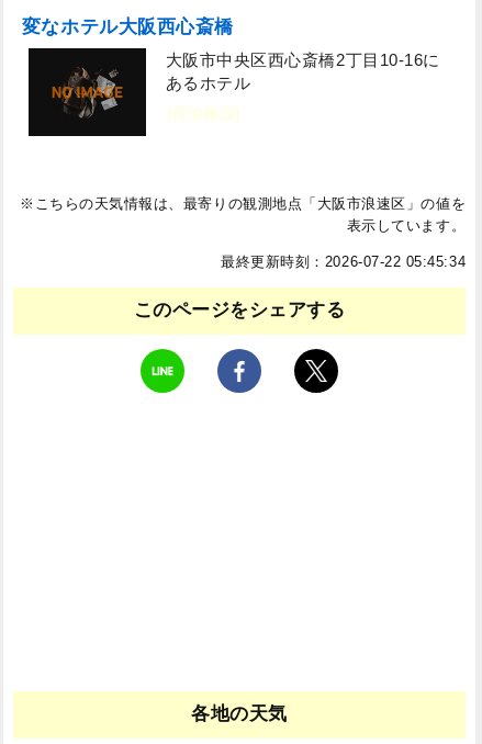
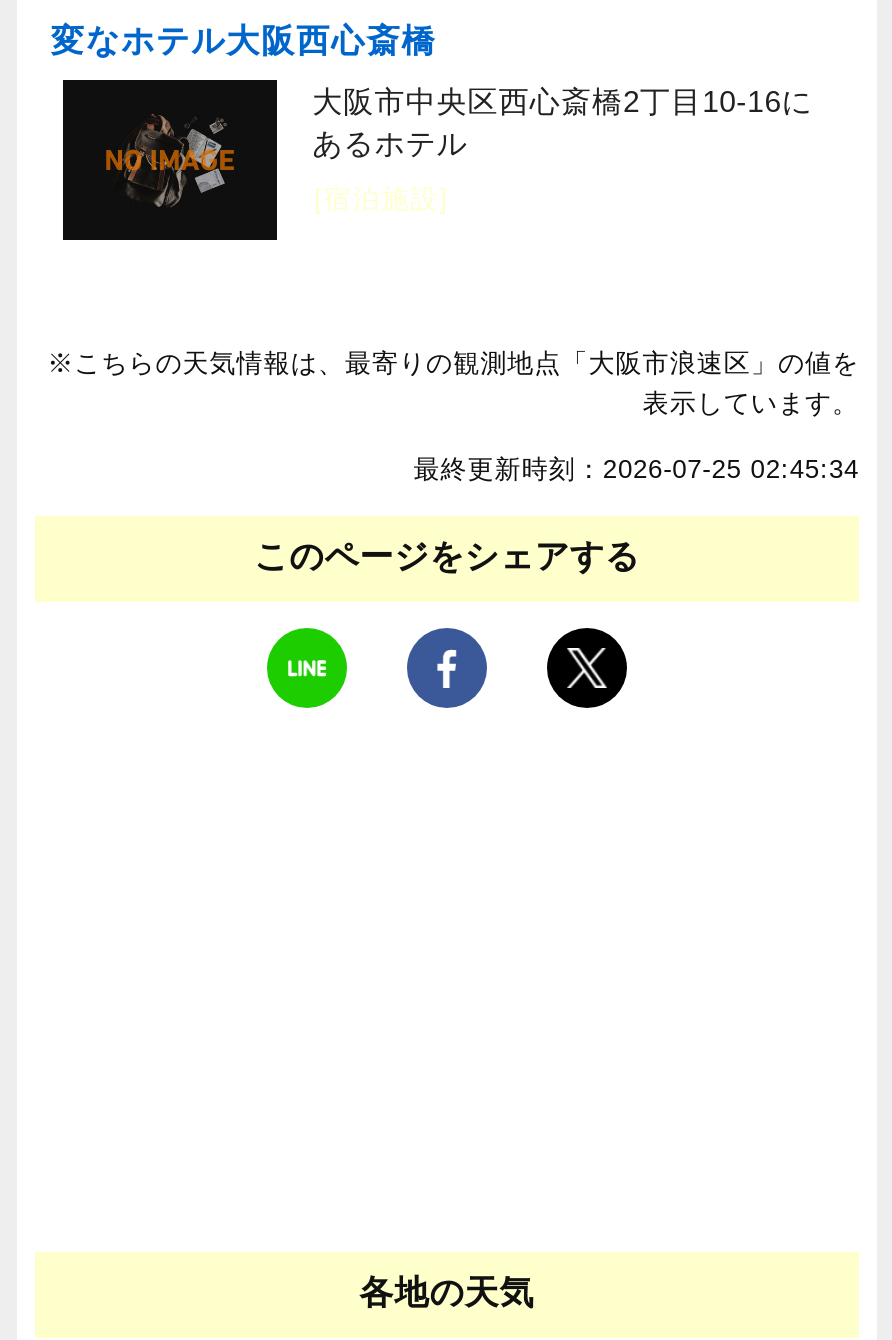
[221,253,466,270] 最終更新時刻：2026-07-22 05:45:34 -> [413,454,859,484] 最終更新時刻：2026-07-25 02:45:34

